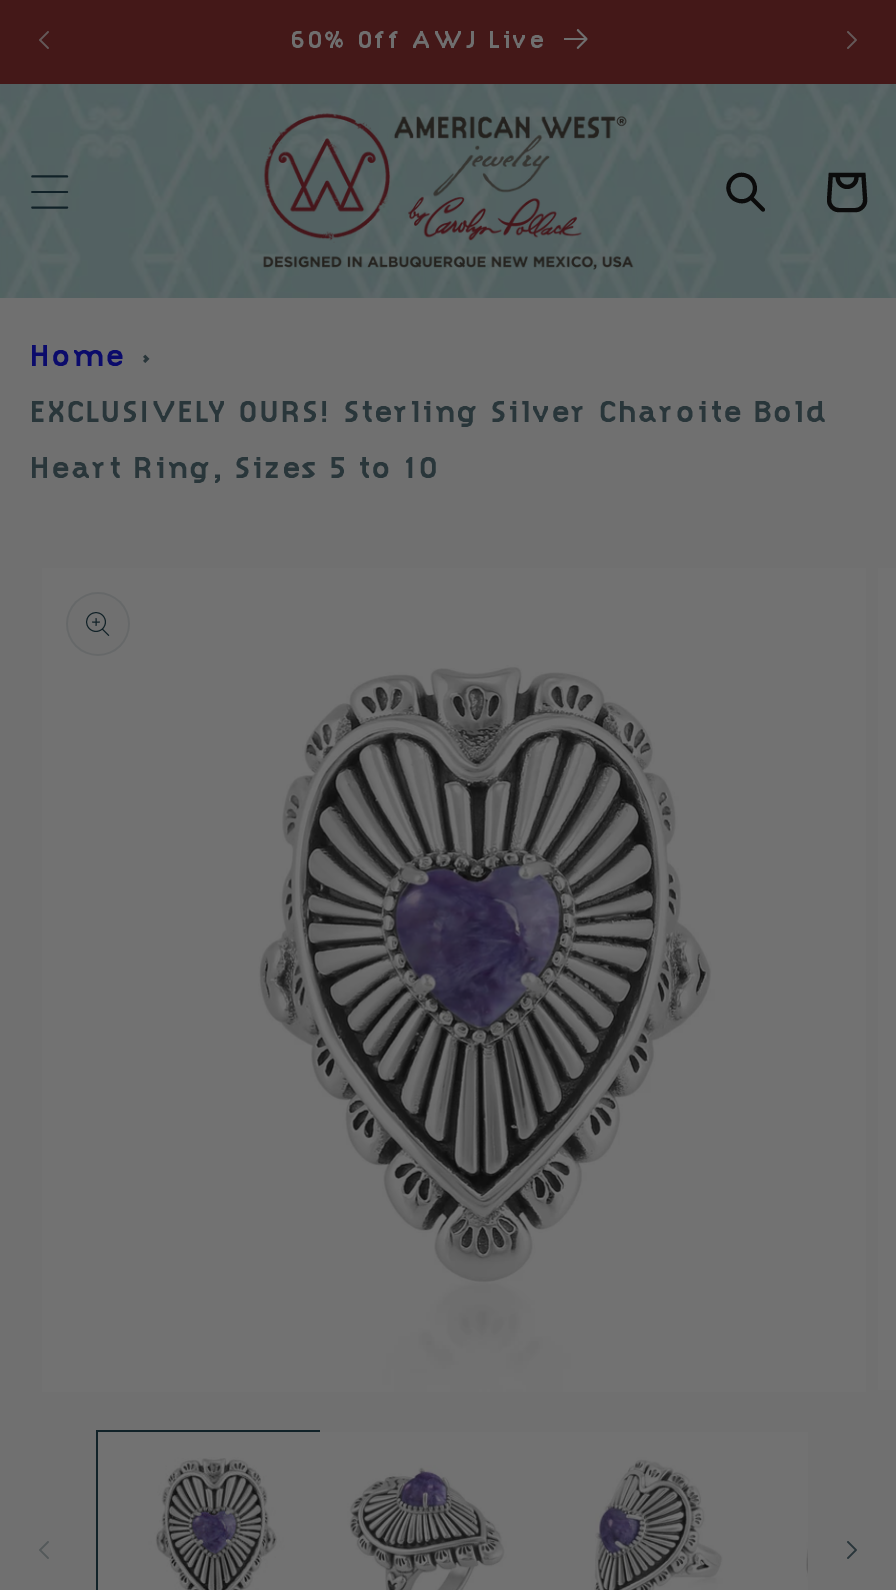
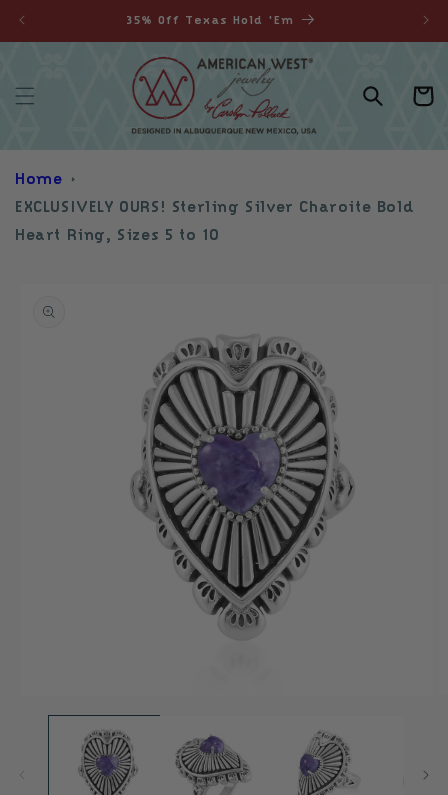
[290,28,548,52] 60% Off AWJ Live -> [125,14,293,26] 35% Off Texas Hold 'Em

